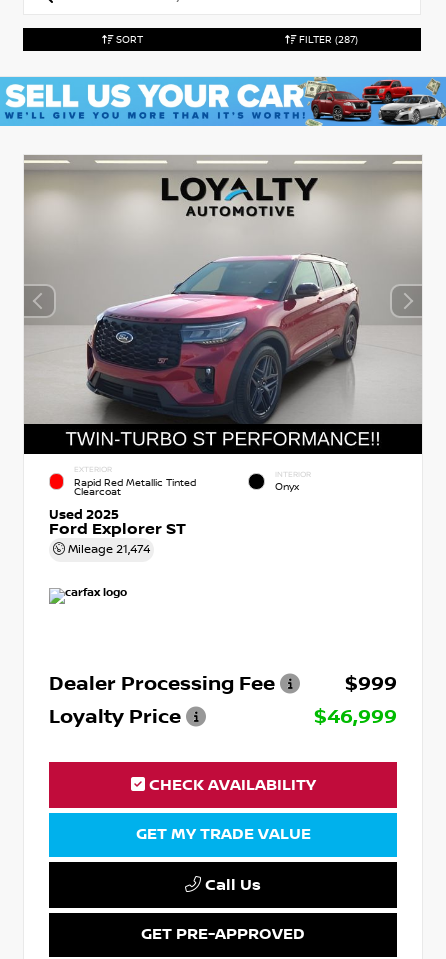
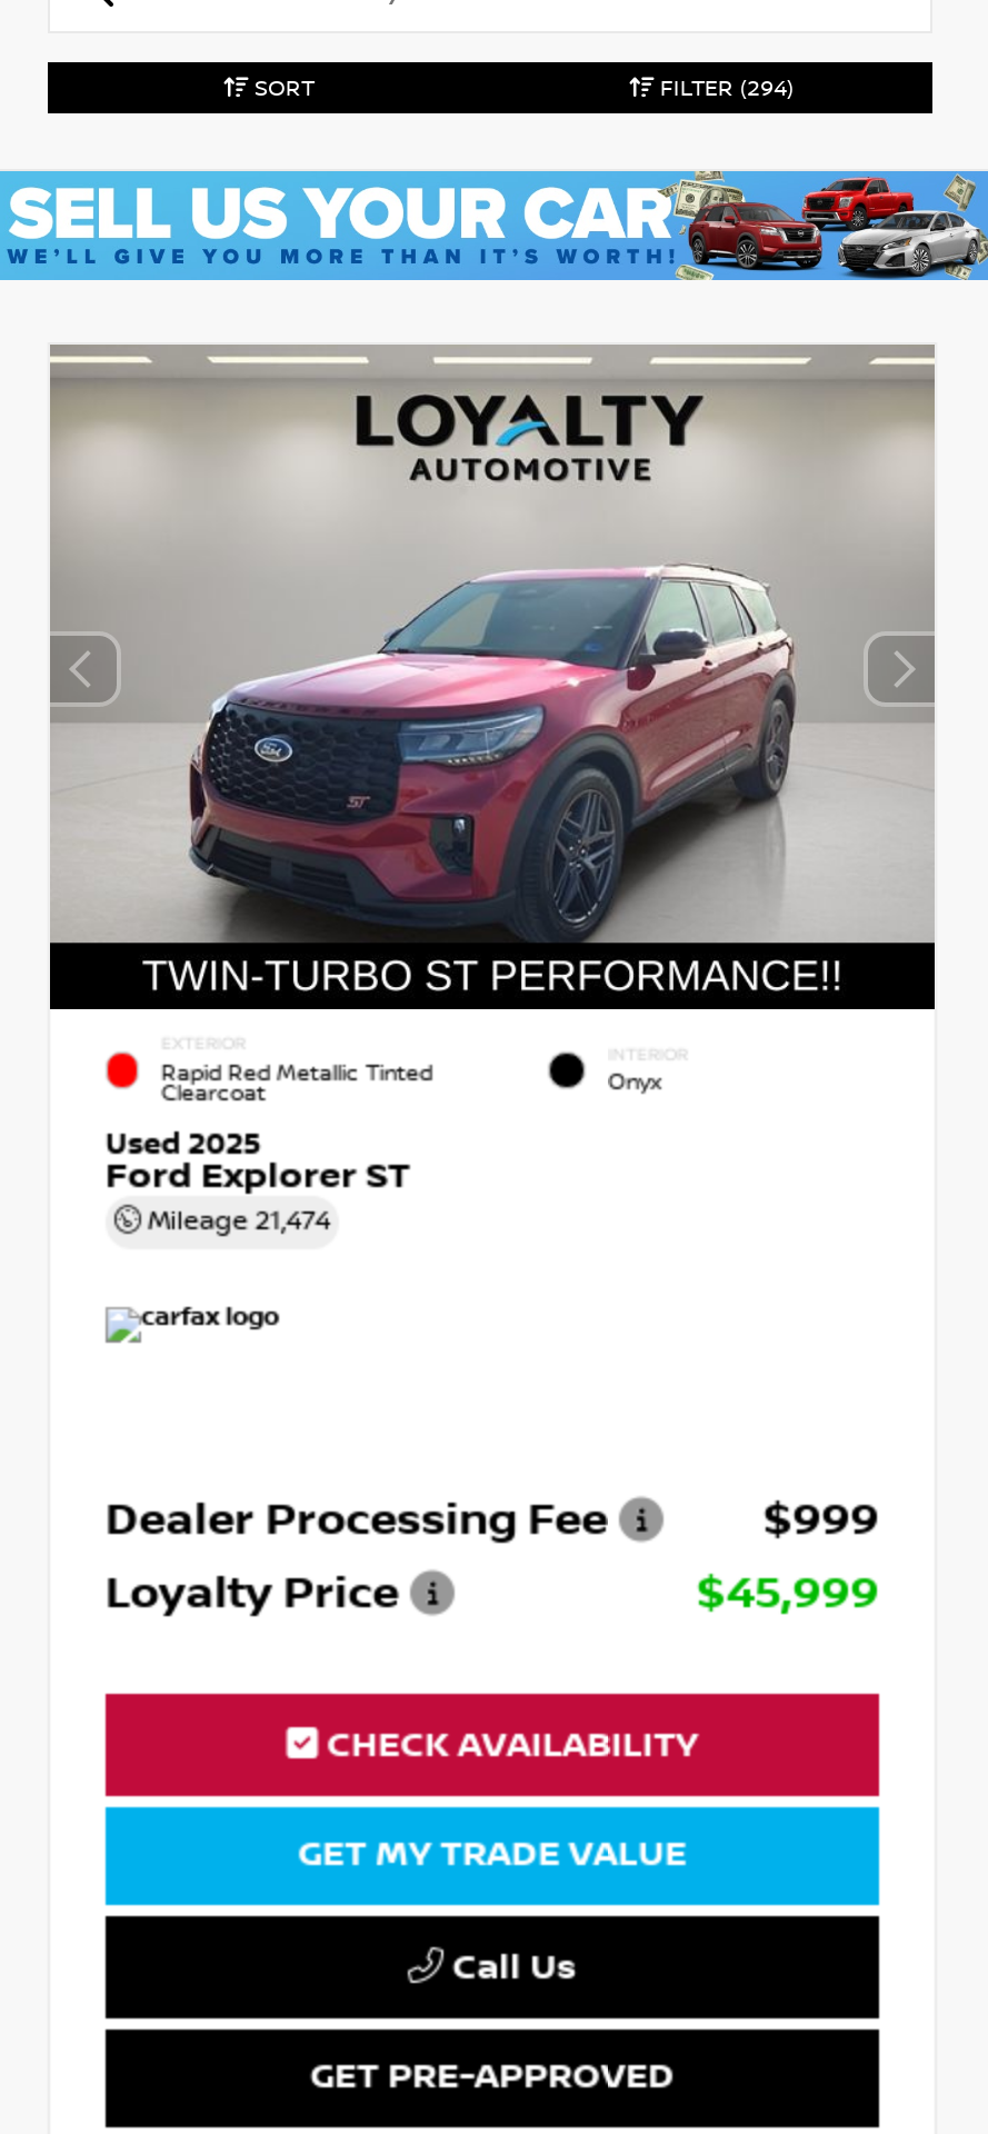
[296,33,358,46] FILTER (287) -> [653,73,794,102] FILTER (294)
[314,704,397,728] $46,999 -> [697,1565,879,1619] $45,999

